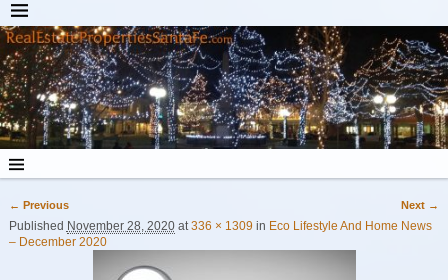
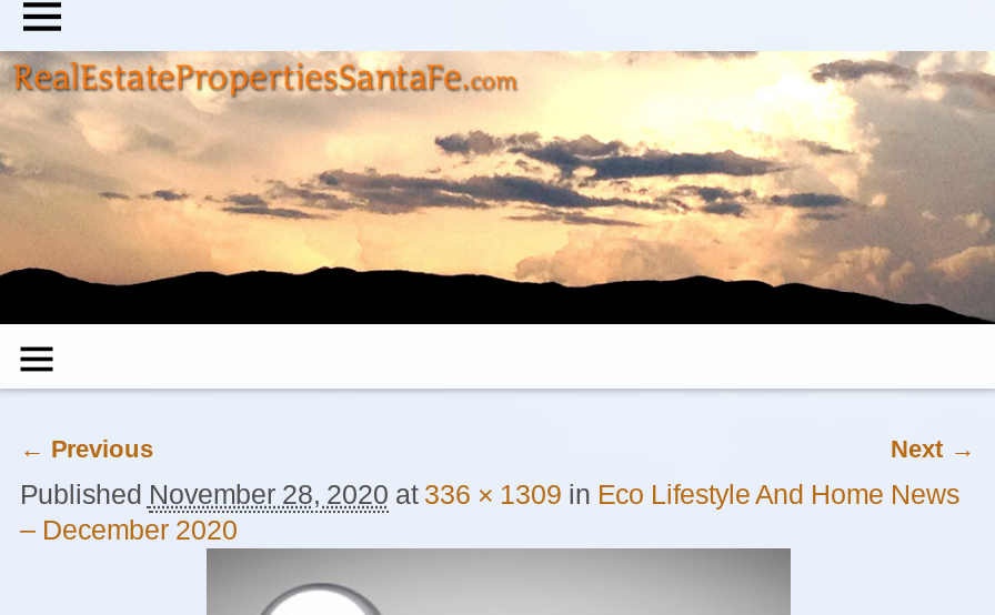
[3,25,445,150] [image] -> [7,51,988,326] [image]

